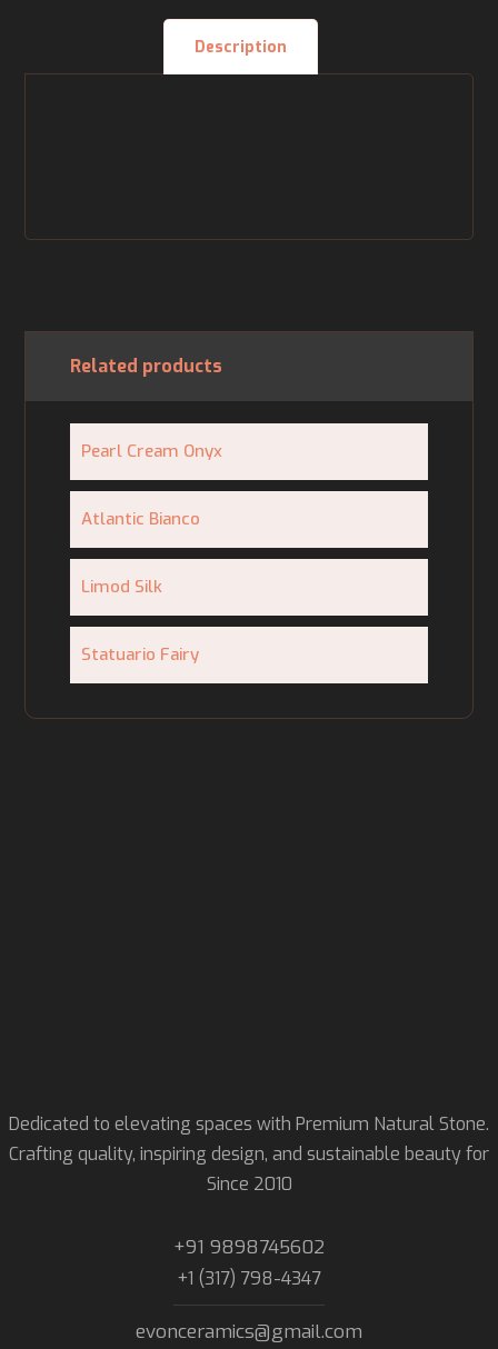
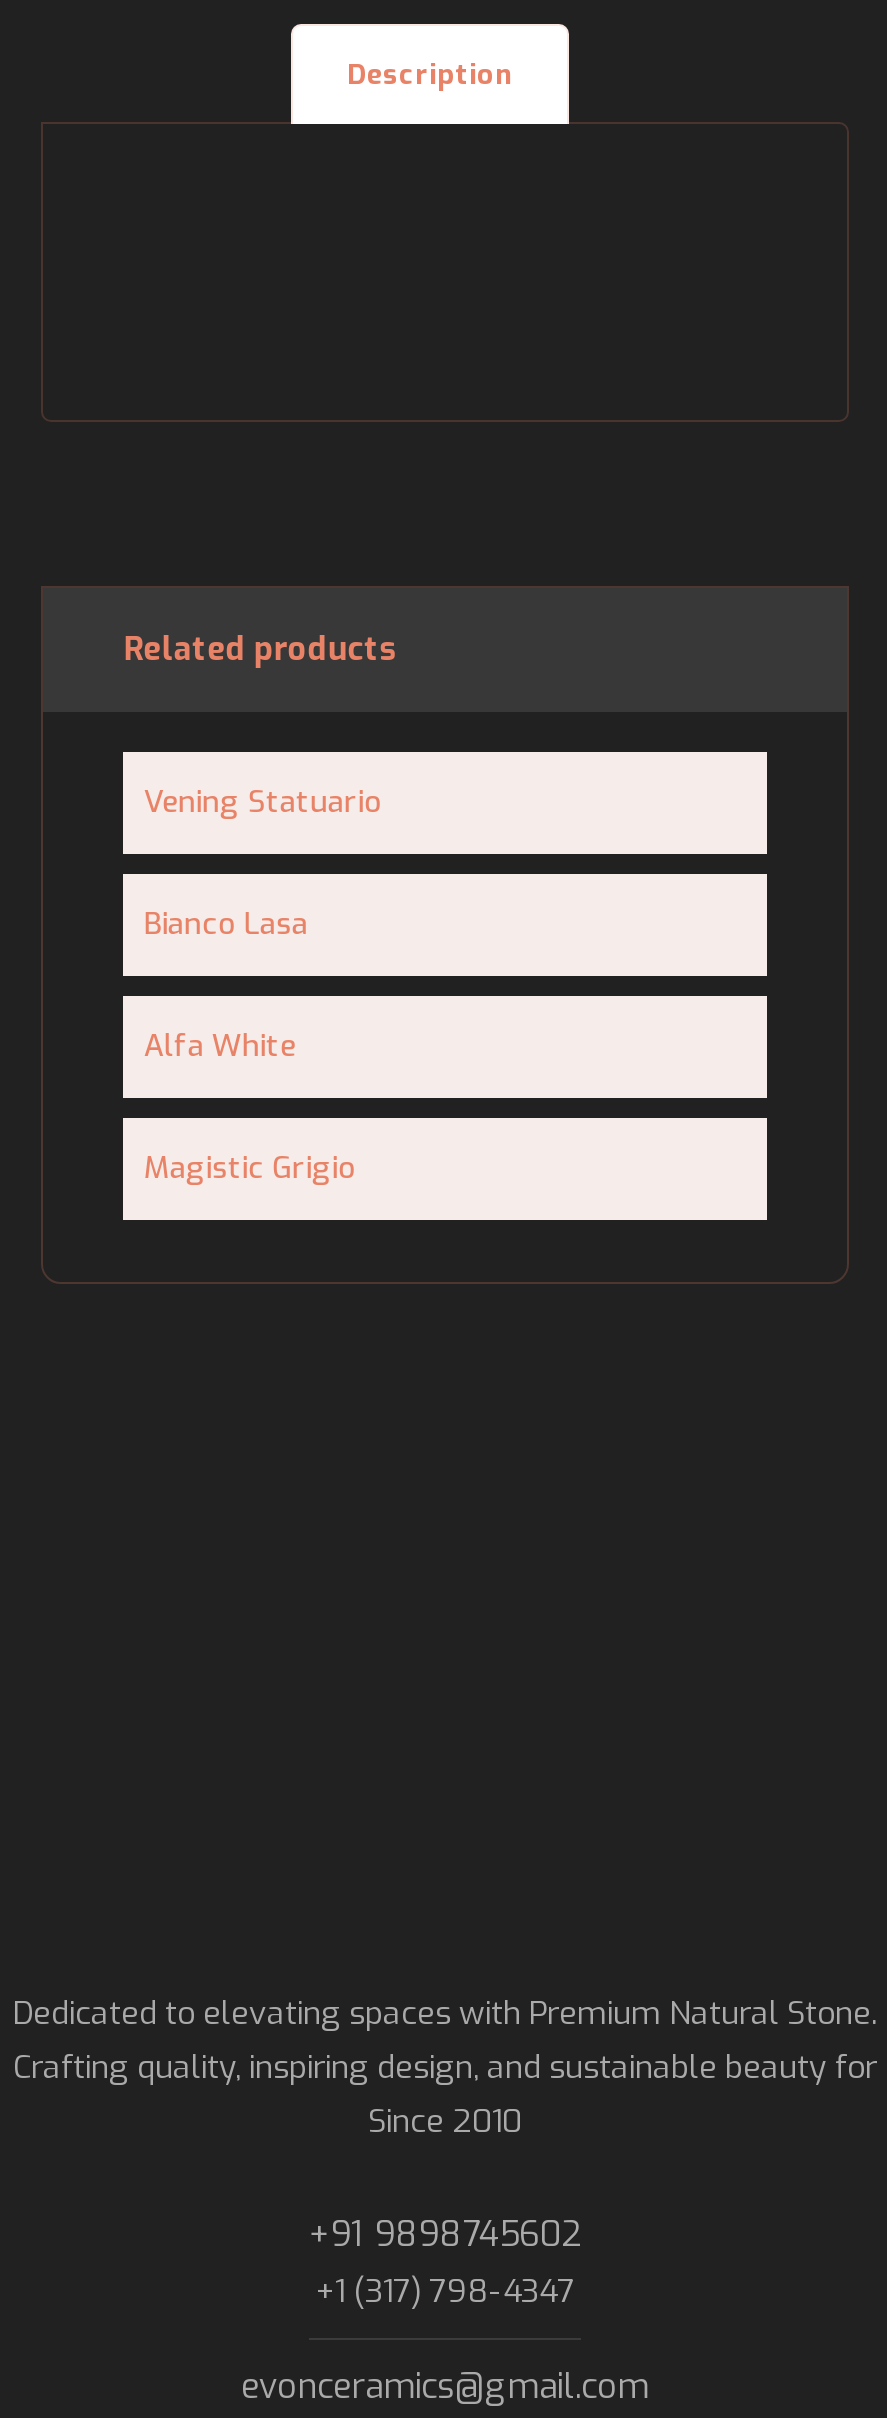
[82,440,223,462] Pearl Cream Onyx -> [144,781,382,821] Vening Statuario
[82,507,201,530] Atlantic Bianco -> [144,903,308,943] Bianco Lasa
[82,575,163,597] Limod Silk -> [144,1025,296,1065] Alfa White
[82,643,199,665] Statuario Fairy -> [144,1147,356,1187] Magistic Grigio

